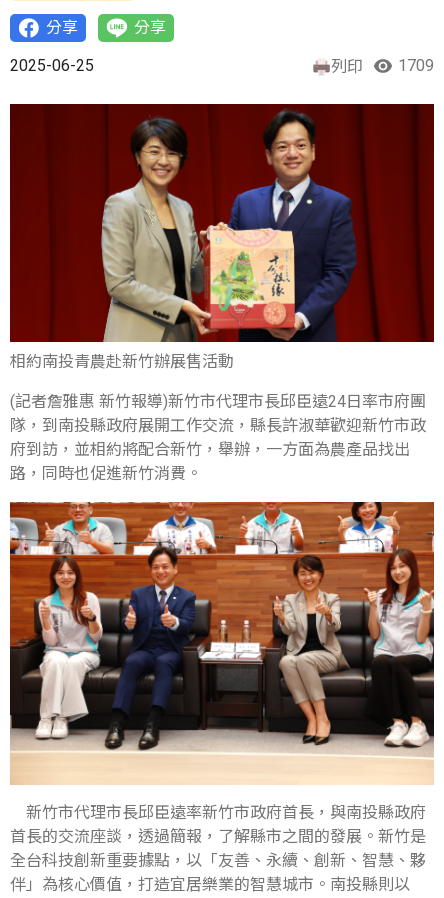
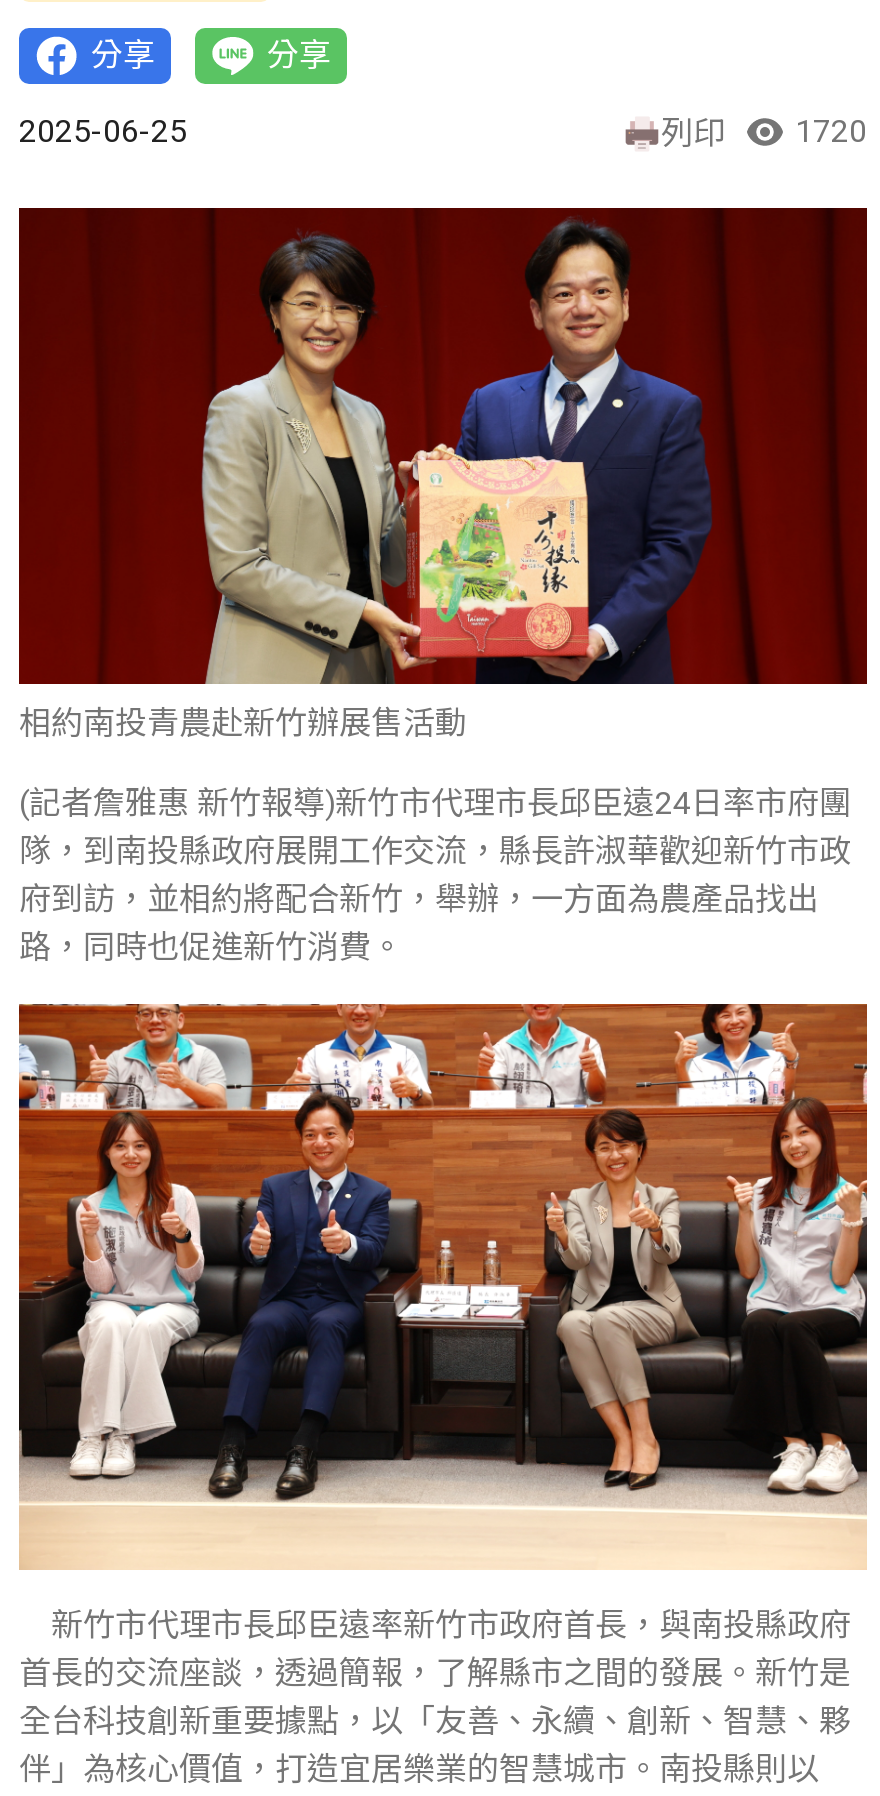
[331,56,434,76] 列印 1709 -> [661,112,867,152] 列印 1720

